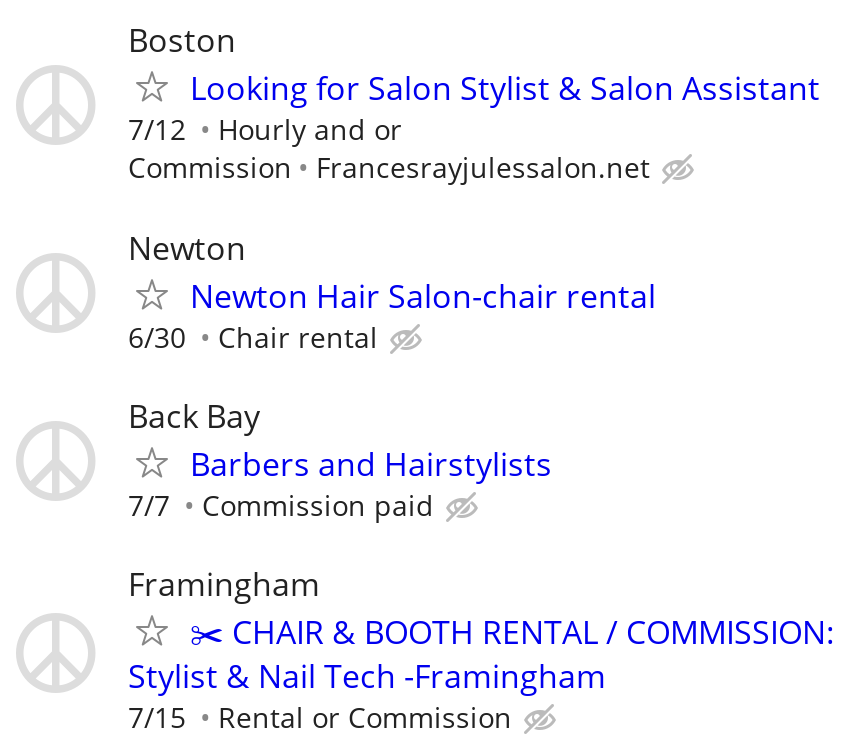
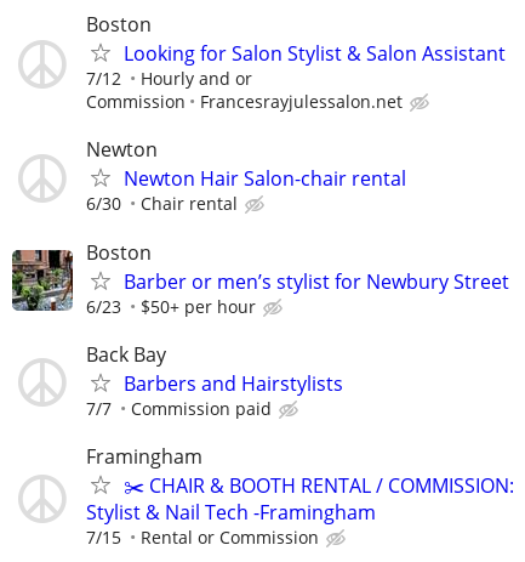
none -> [11,239,509,318] [image] | Boston | Barber or men’s stylist for Newbury Street | 6/23 | $50+ per hour

